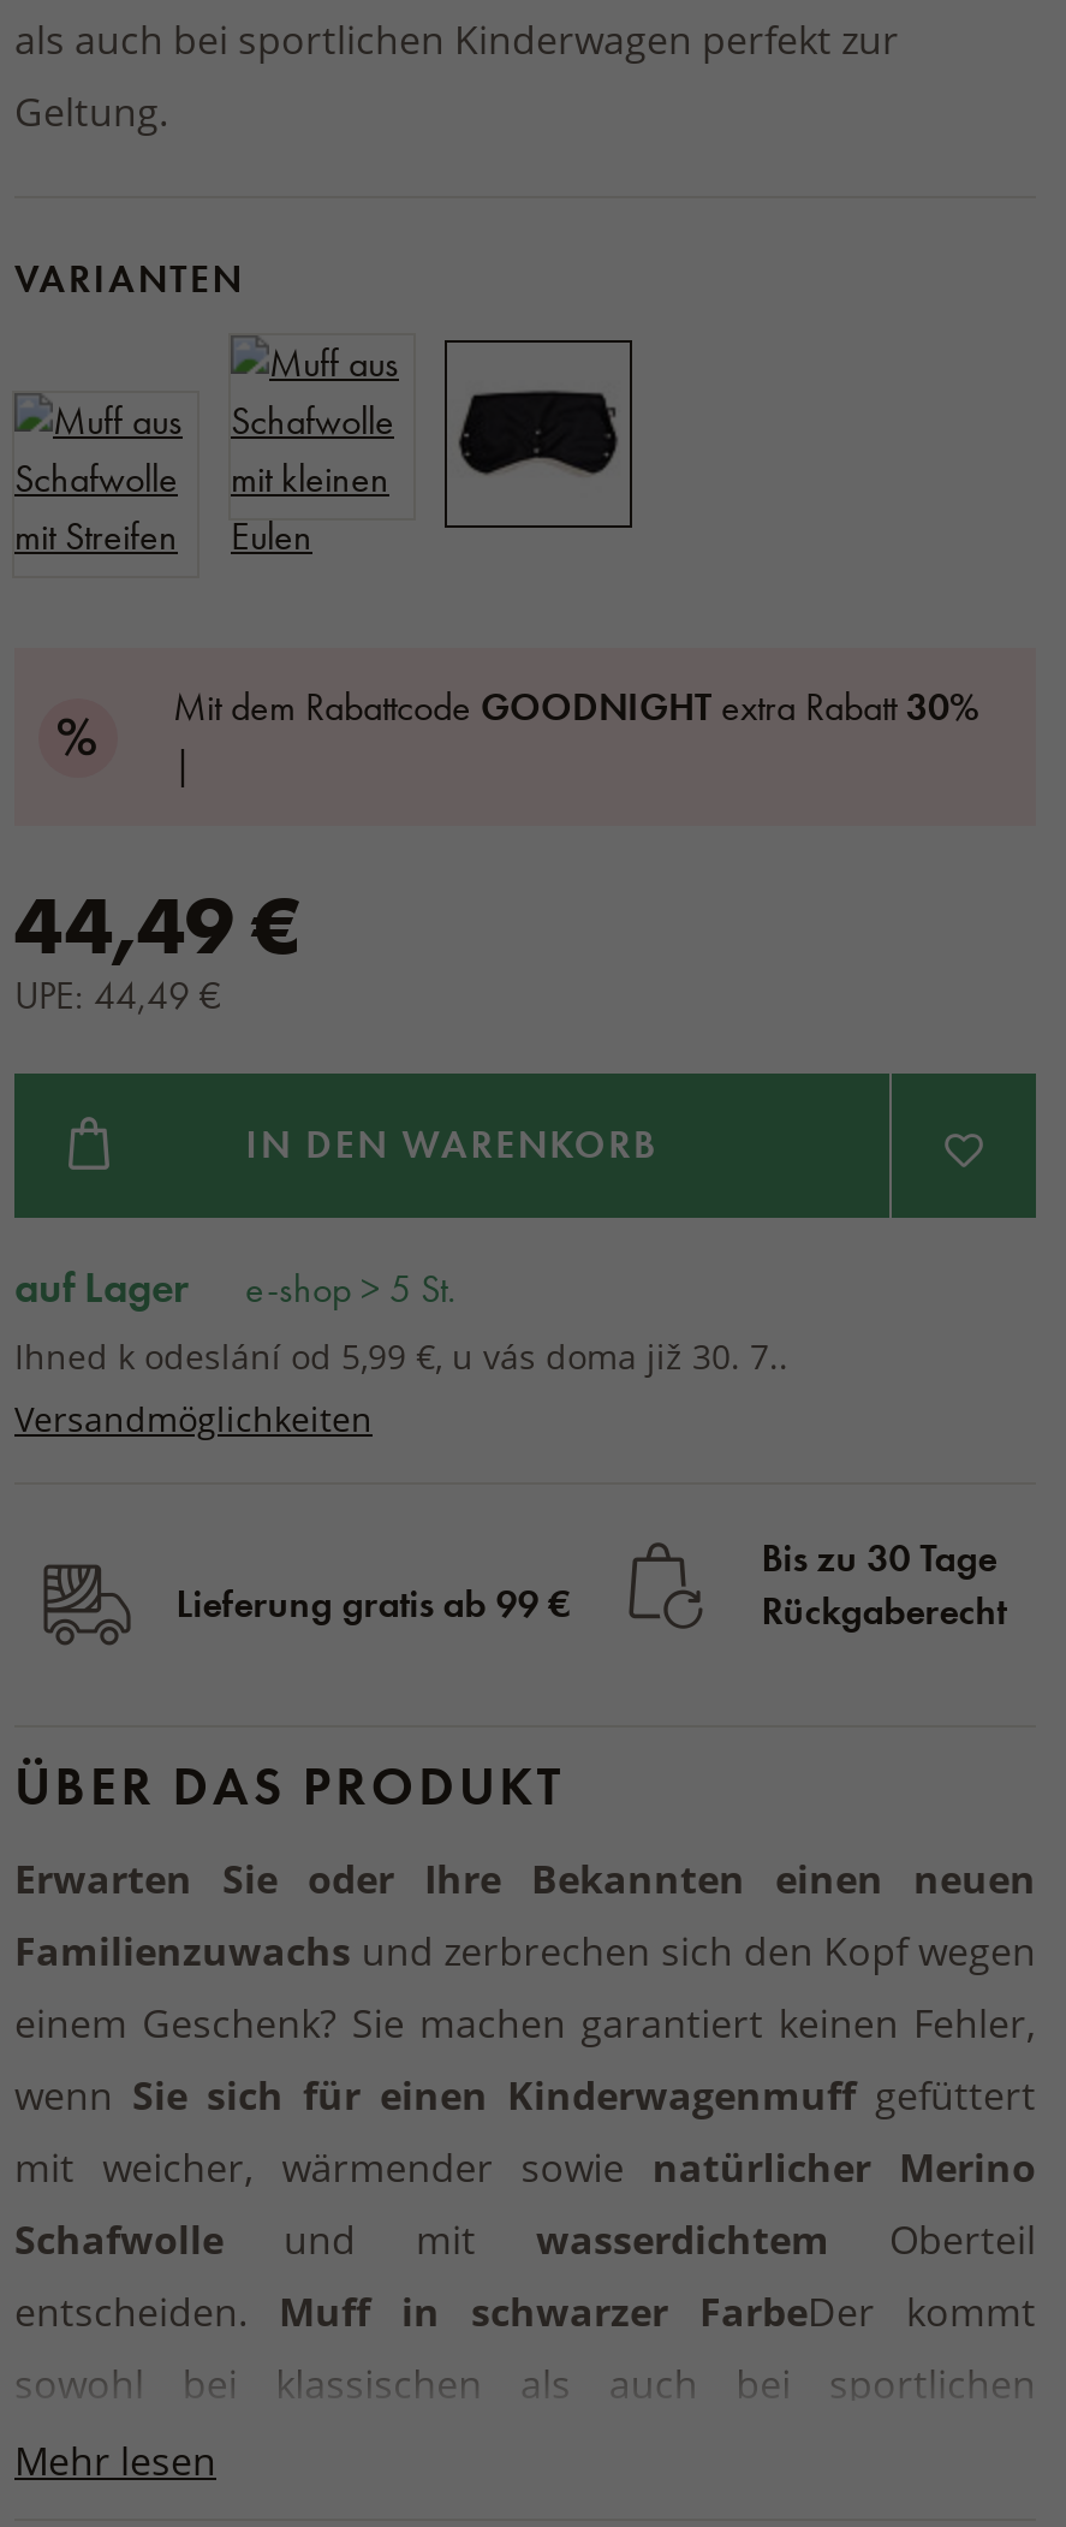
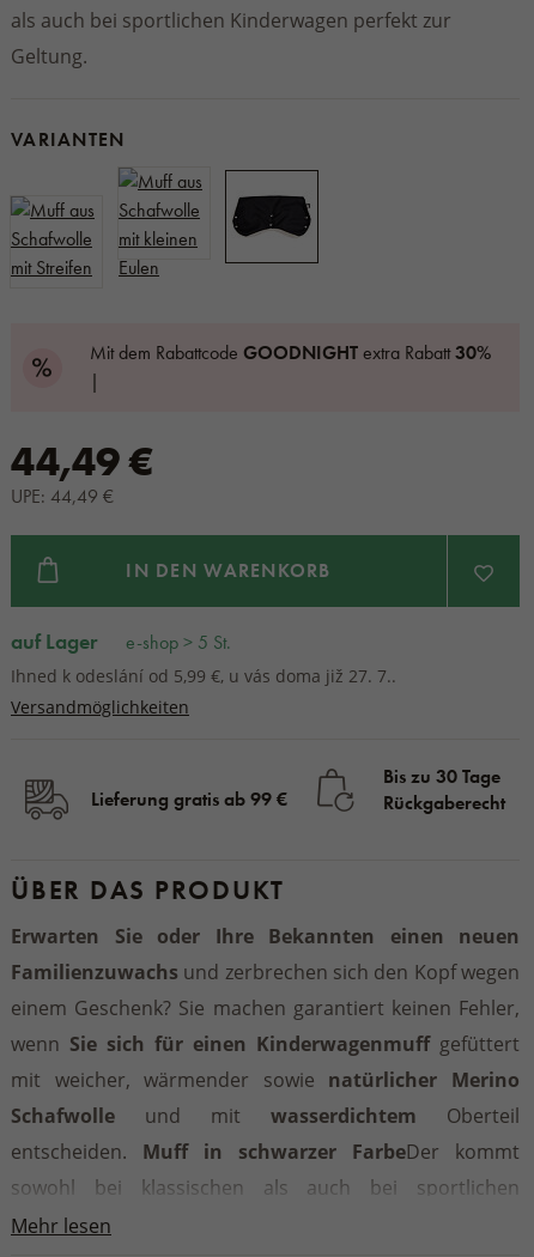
[14,1333,788,1379] Ihned k odeslání od 5,99 €, u vás doma již 30. 7.. -> [11,664,396,687] Ihned k odeslání od 5,99 €, u vás doma již 27. 7..

